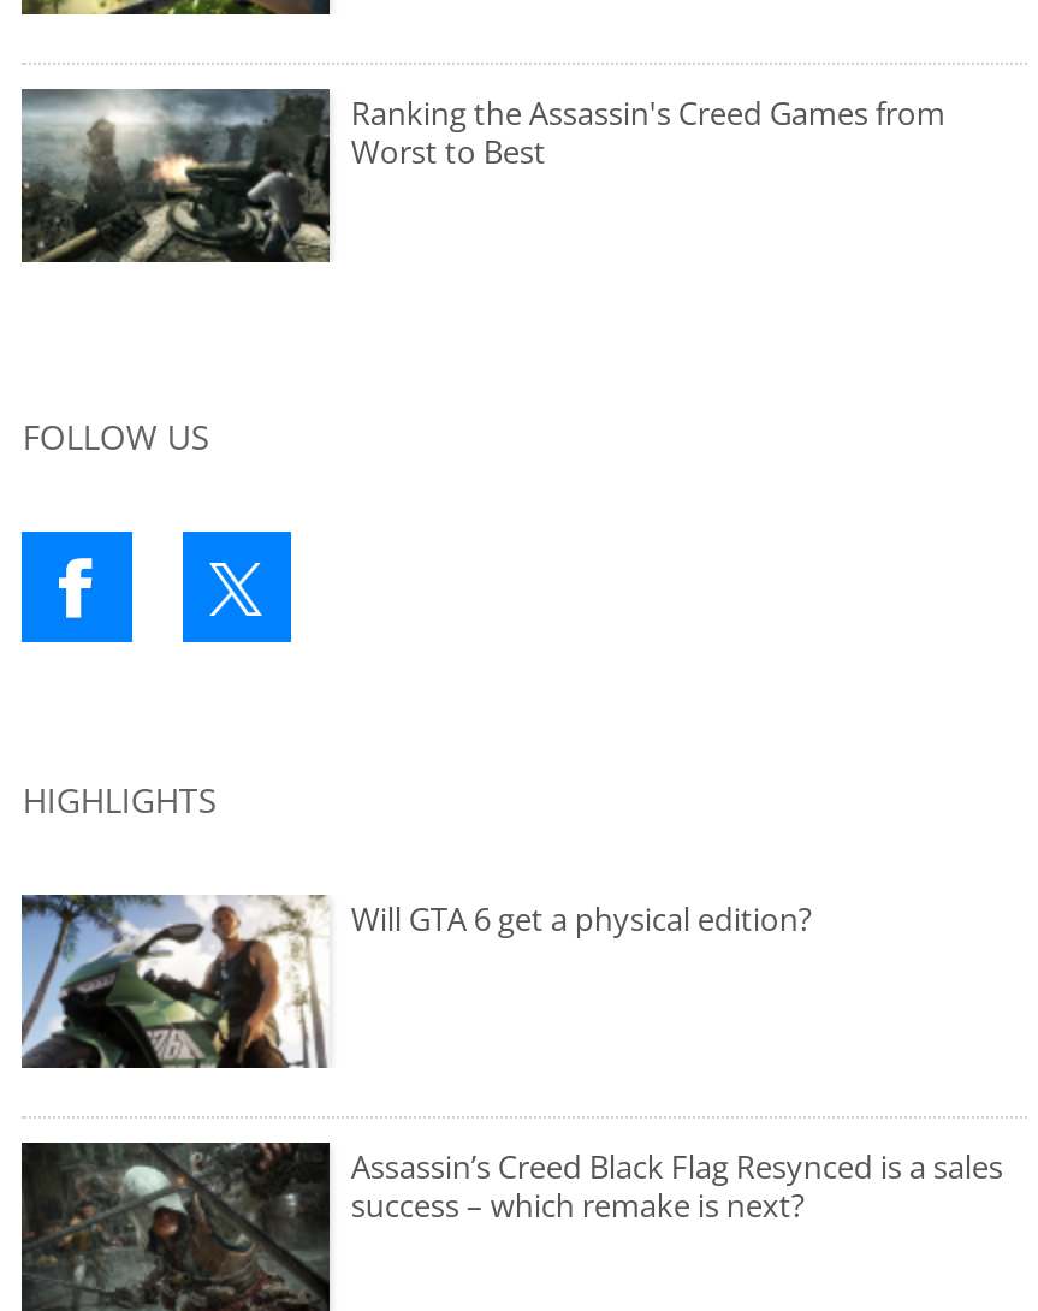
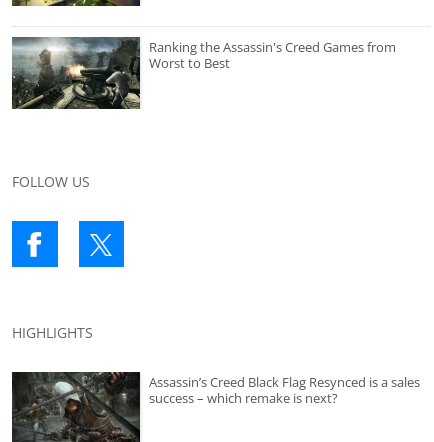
[19,892,813,1070] [image] | Will GTA 6 get a physical edition? -> none

